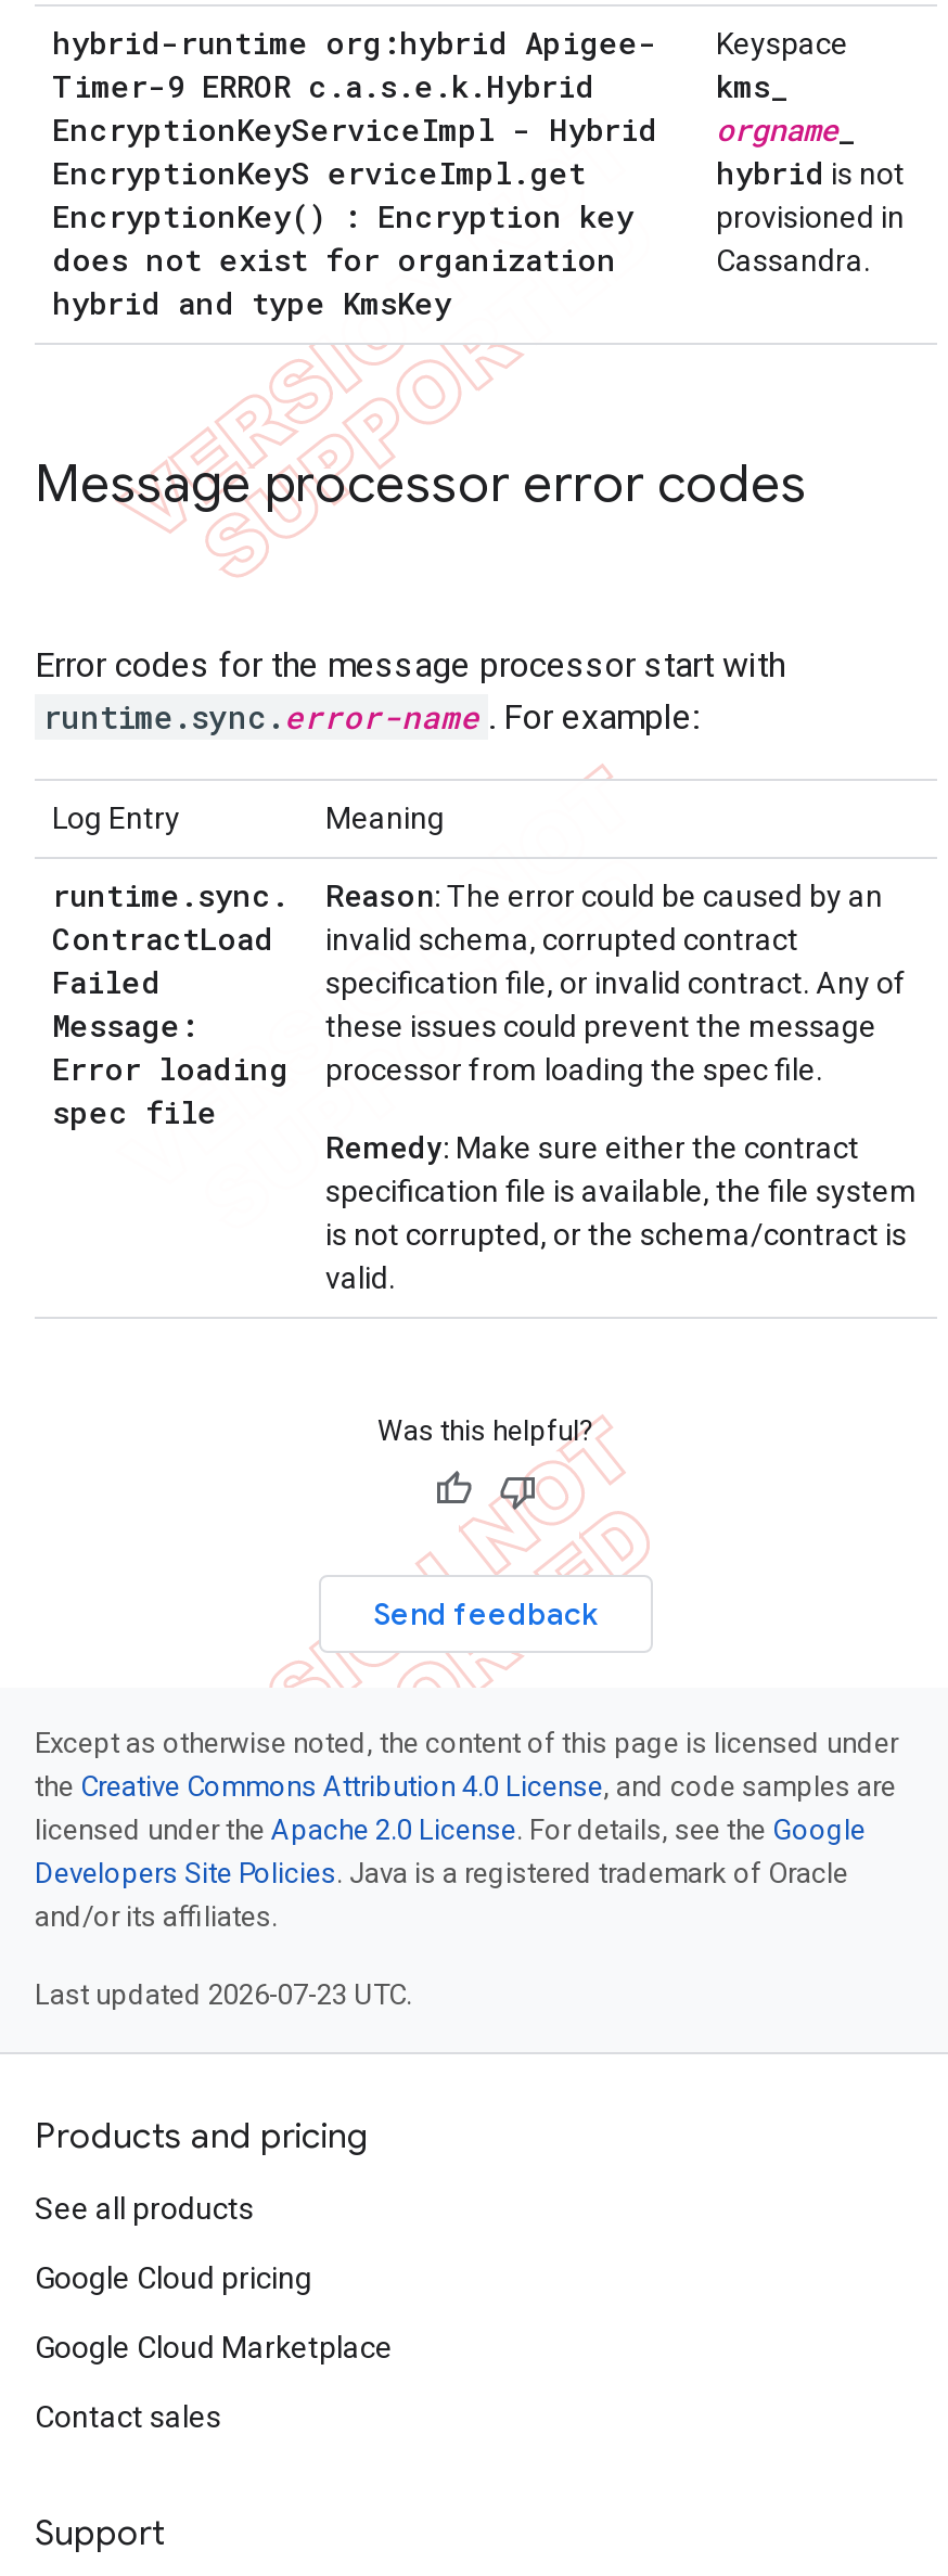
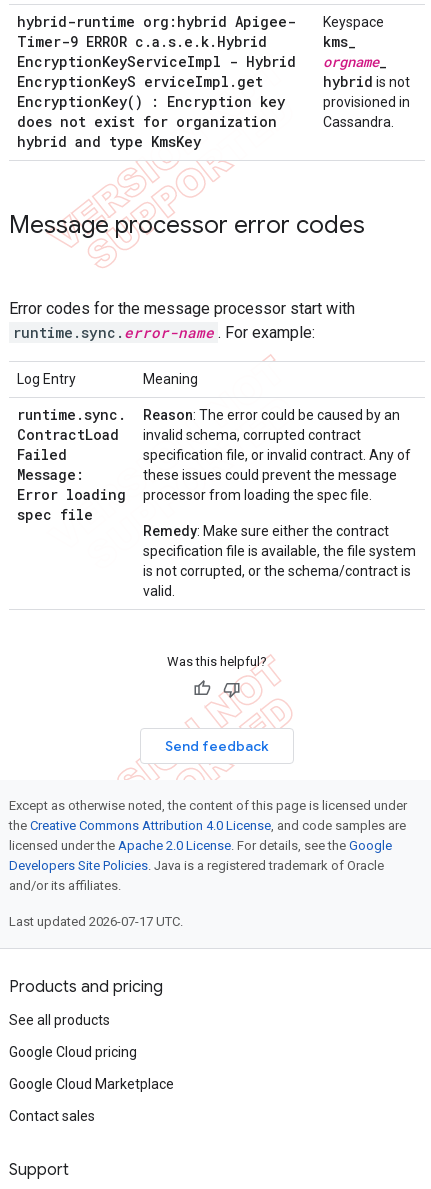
[35,1978,412,2011] Last updated 2026-07-23 UTC. -> [9,914,183,929] Last updated 2026-07-17 UTC.

